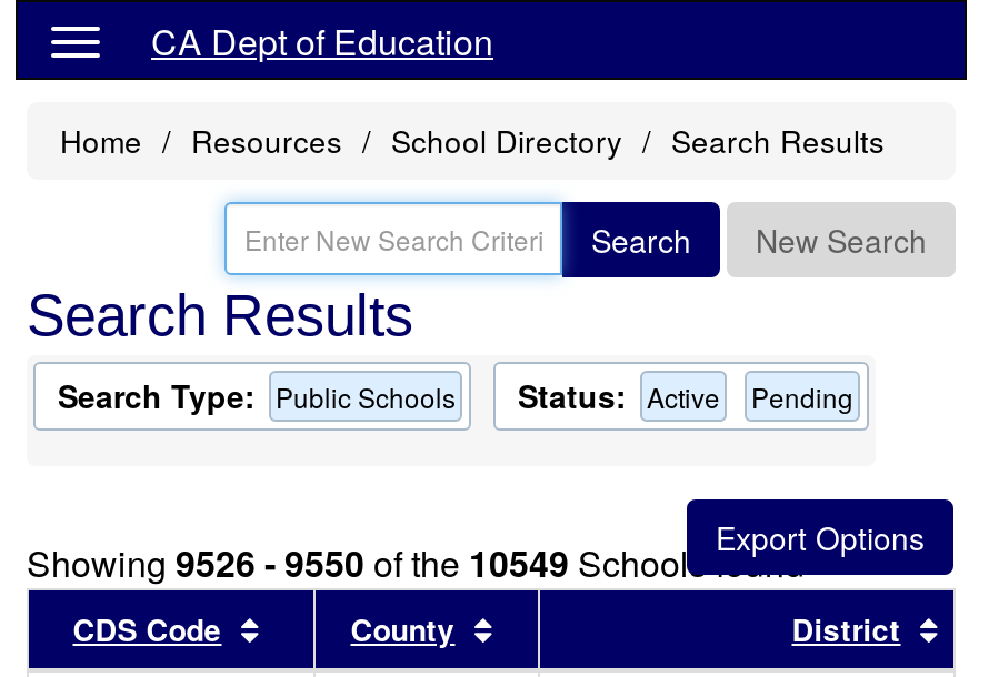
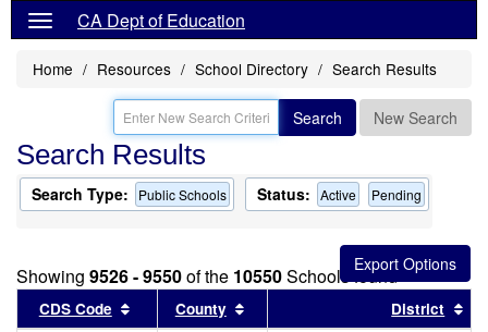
[27,537,805,588] Showing 9526 - 9550 of the 10549 Schools found -> [16,263,398,288] Showing 9526 - 9550 of the 10550 Schools found

